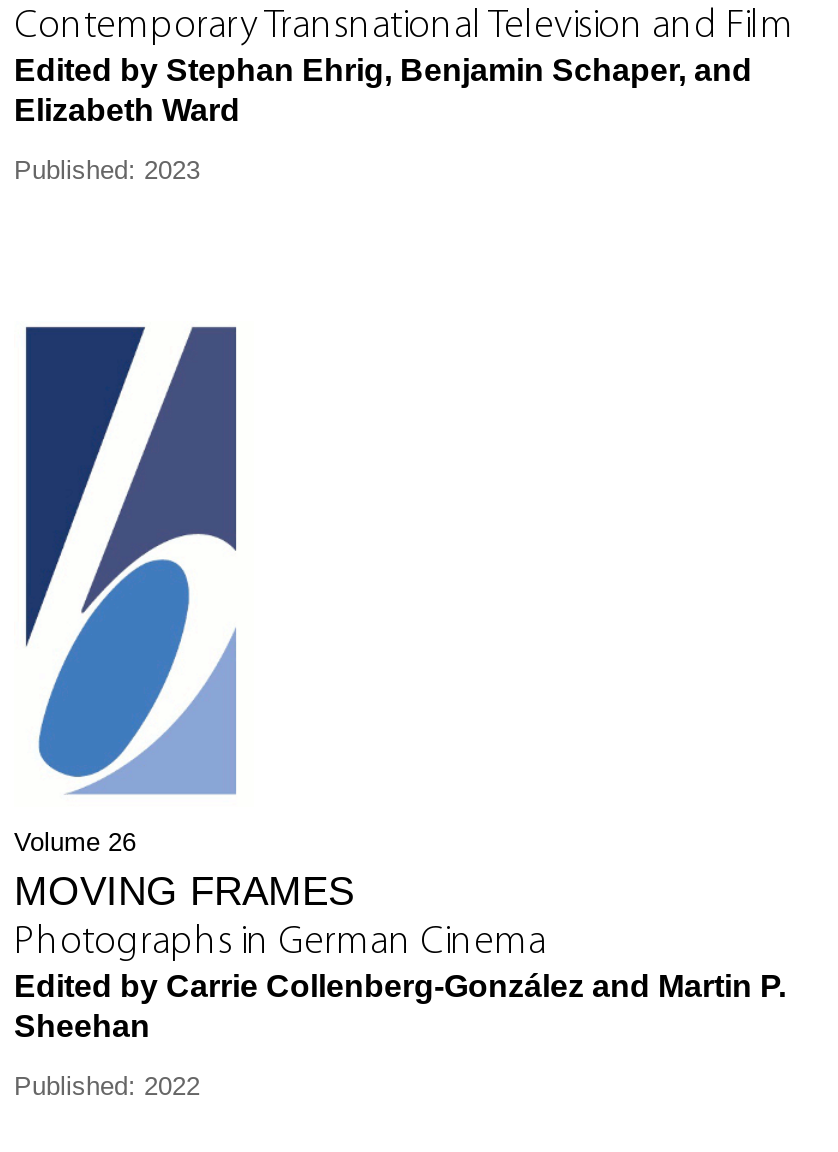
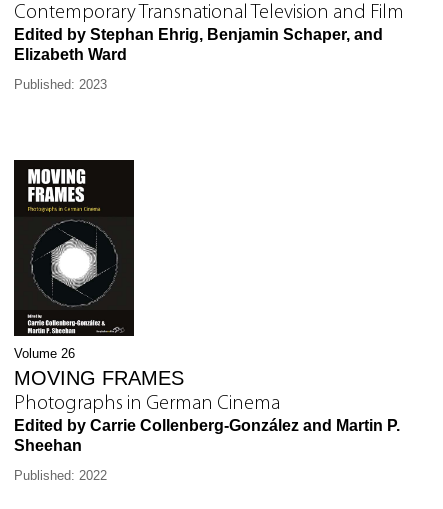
[14,324,254,796] [image] -> [13,159,135,337] [image]

